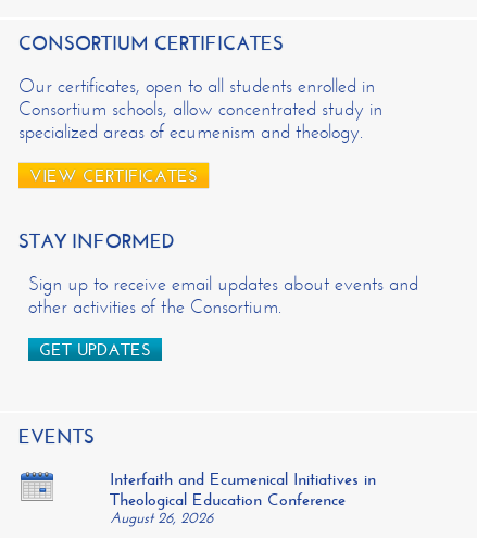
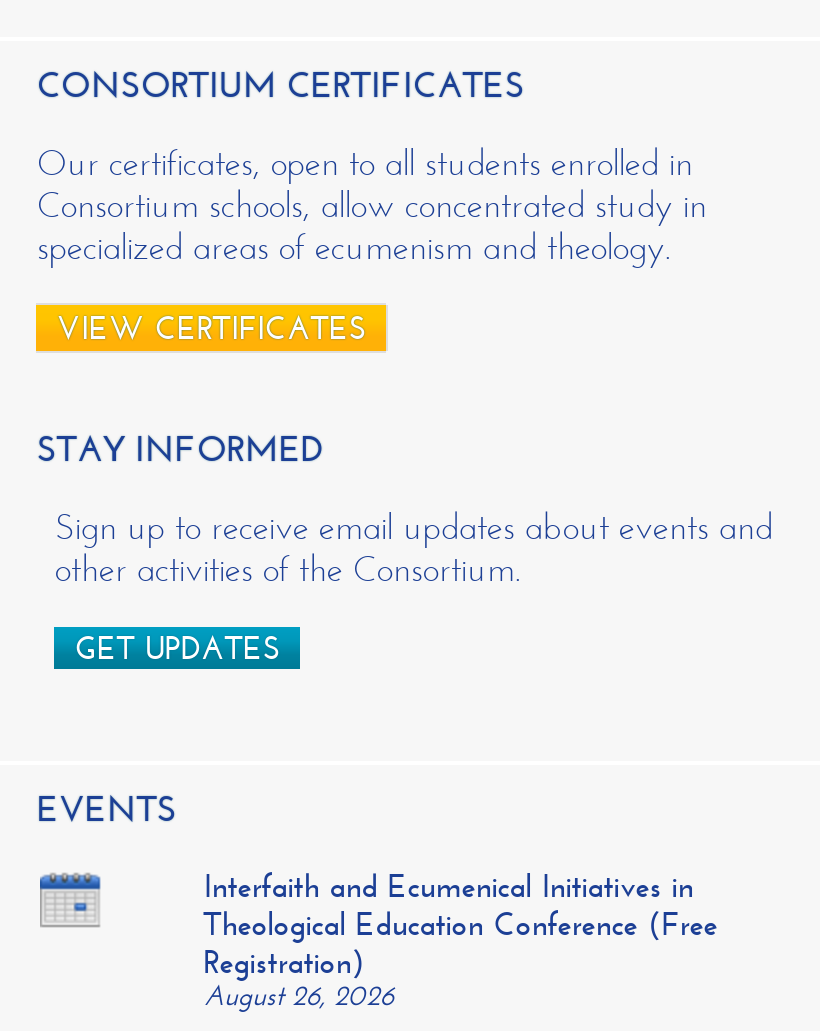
[109,489,345,510] Theological Education Conference -> [203,905,717,981] Theological Education Conference (Free | Registration)

